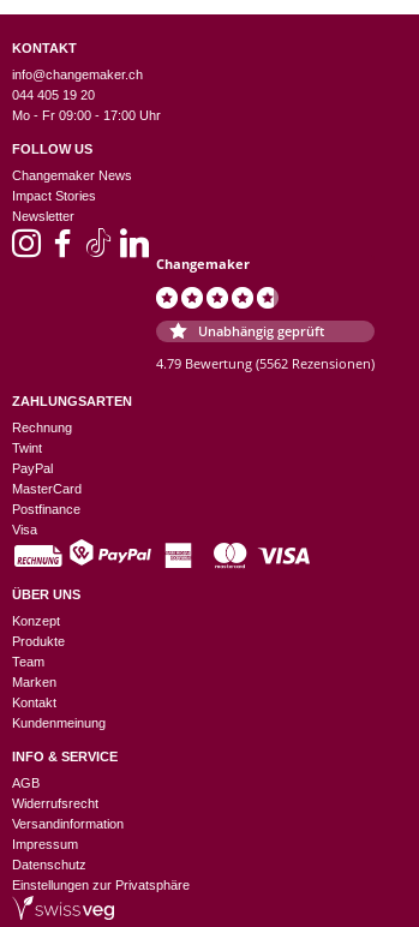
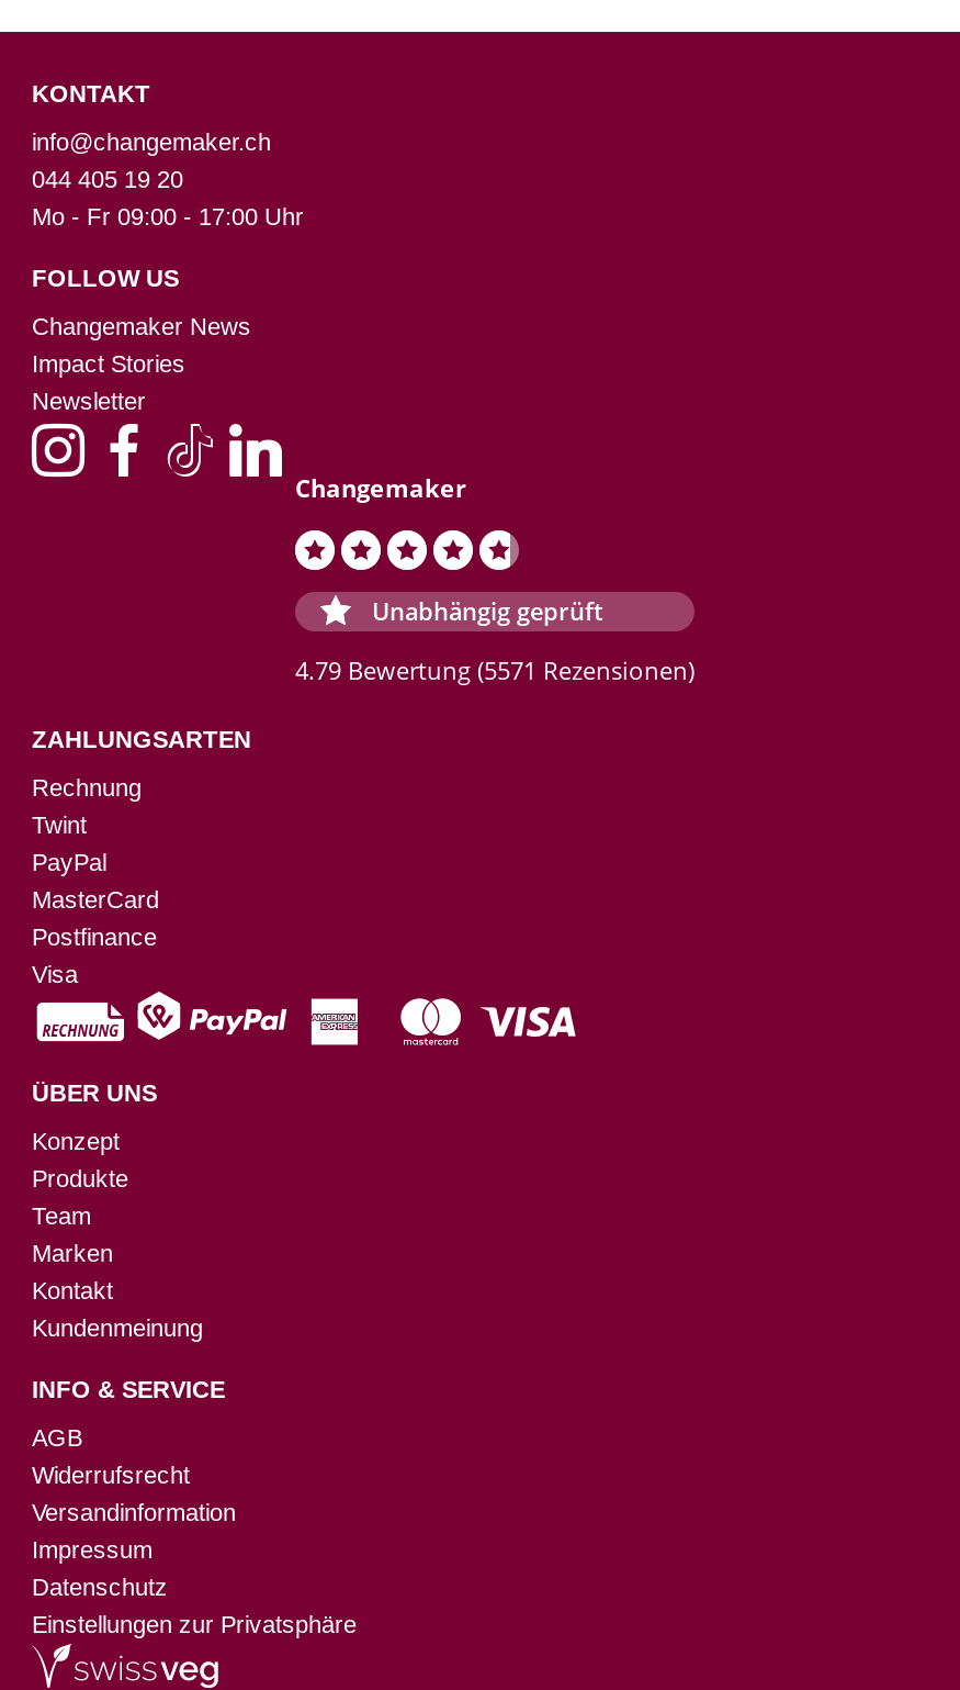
[156,355,375,373] 4.79 Bewertung (5562 Rezensionen) -> [295,654,694,687] 4.79 Bewertung (5571 Rezensionen)

